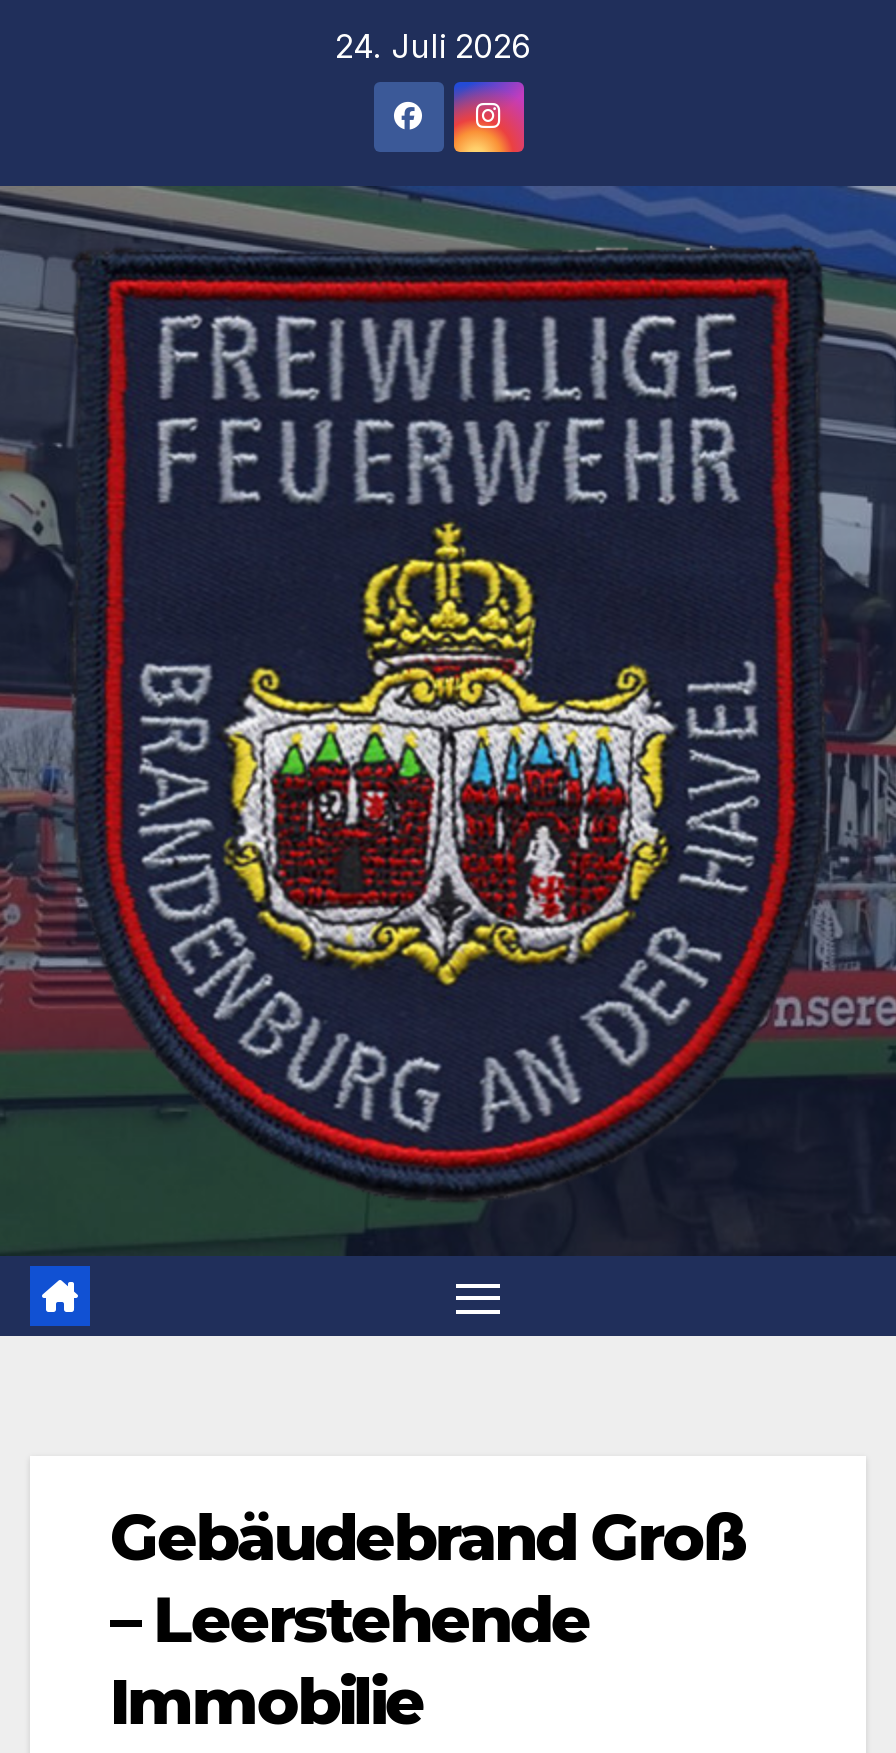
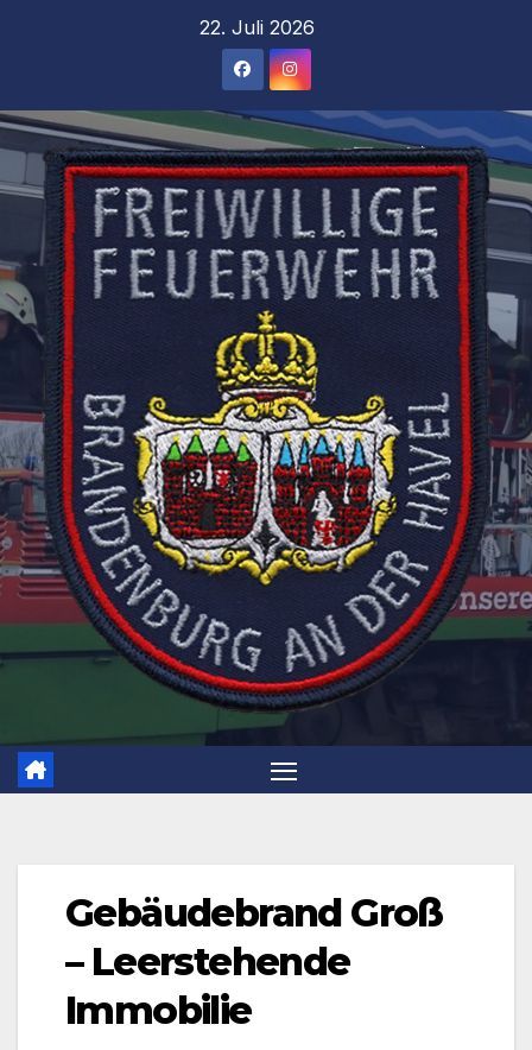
[335,26,531,66] 24. Juli 2026 -> [199,15,315,39] 22. Juli 2026

